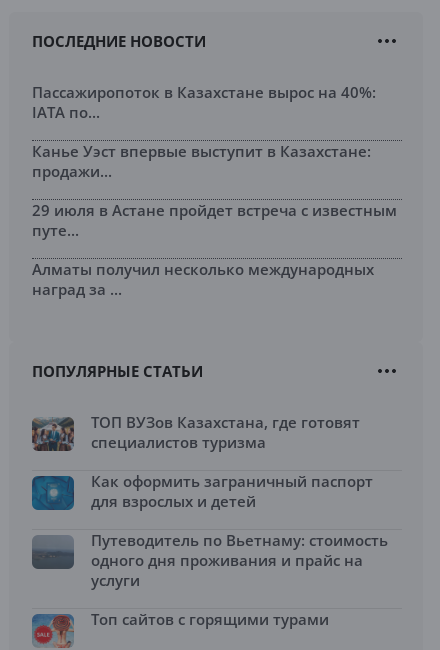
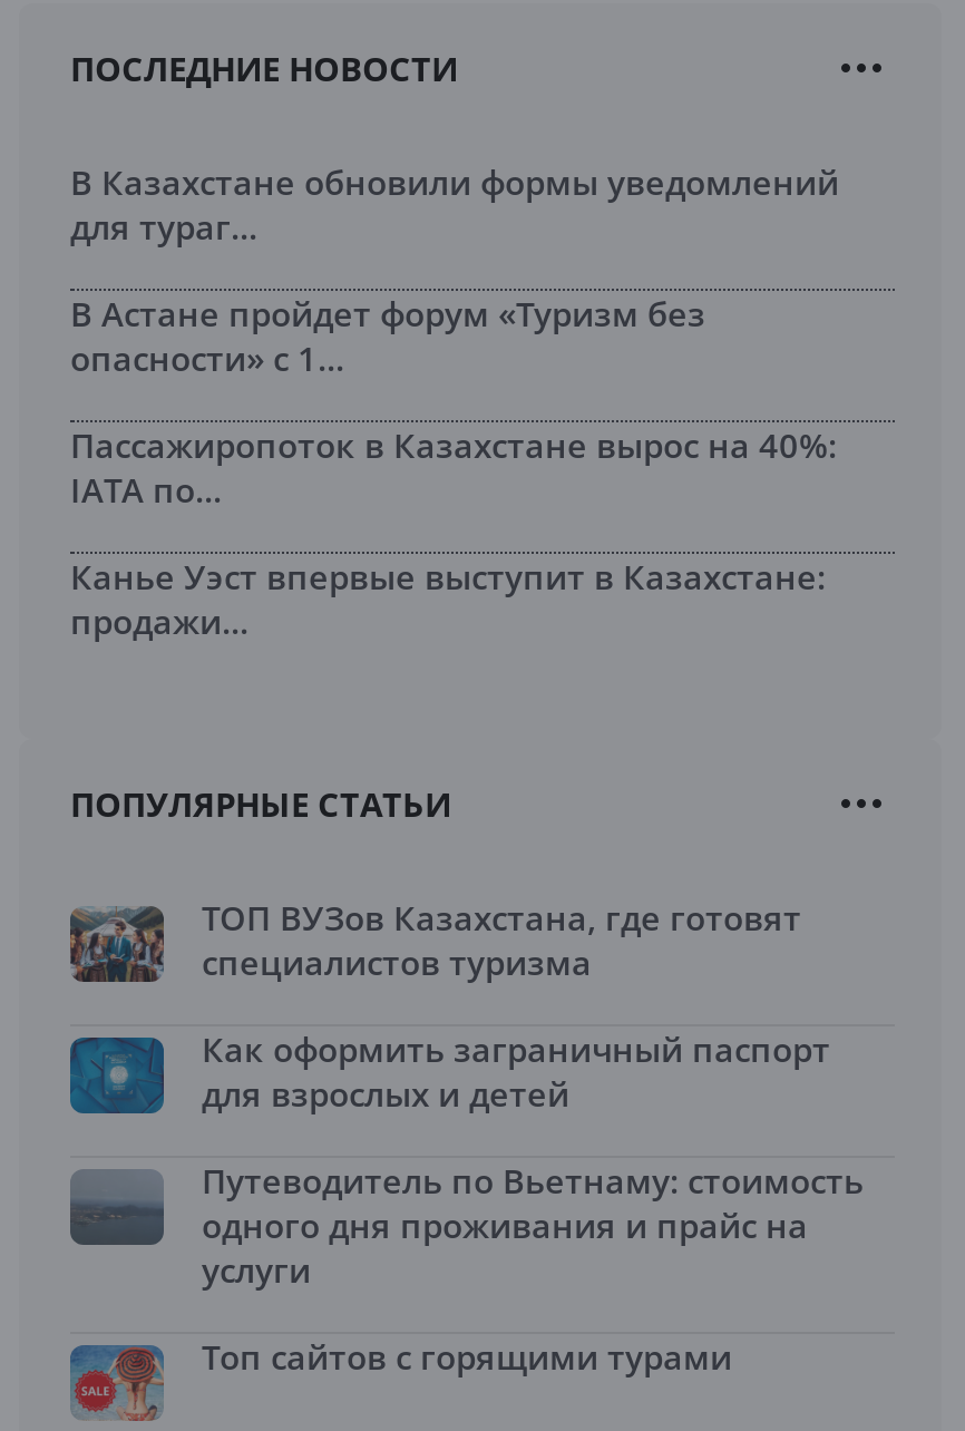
none -> [70,160,839,381] В Казахстане обновили формы уведомлений | для тураг... | В Астане пройдет форум «Туризм без | опасности» с 1...
moved [32,82,376,181] -> [70,423,837,644]: Пассажиропоток в Казахстане вырос на 40%: | IATA по... | Канье Уэст впервые выступит в Казахстане: | продажи...
[32,200,397,299] 29 июля в Астане пройдет встреча с известным | путе... | Алматы получил несколько международных | наград за ... -> none

